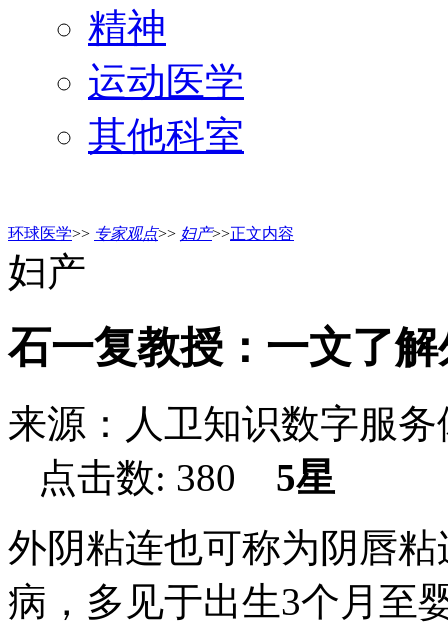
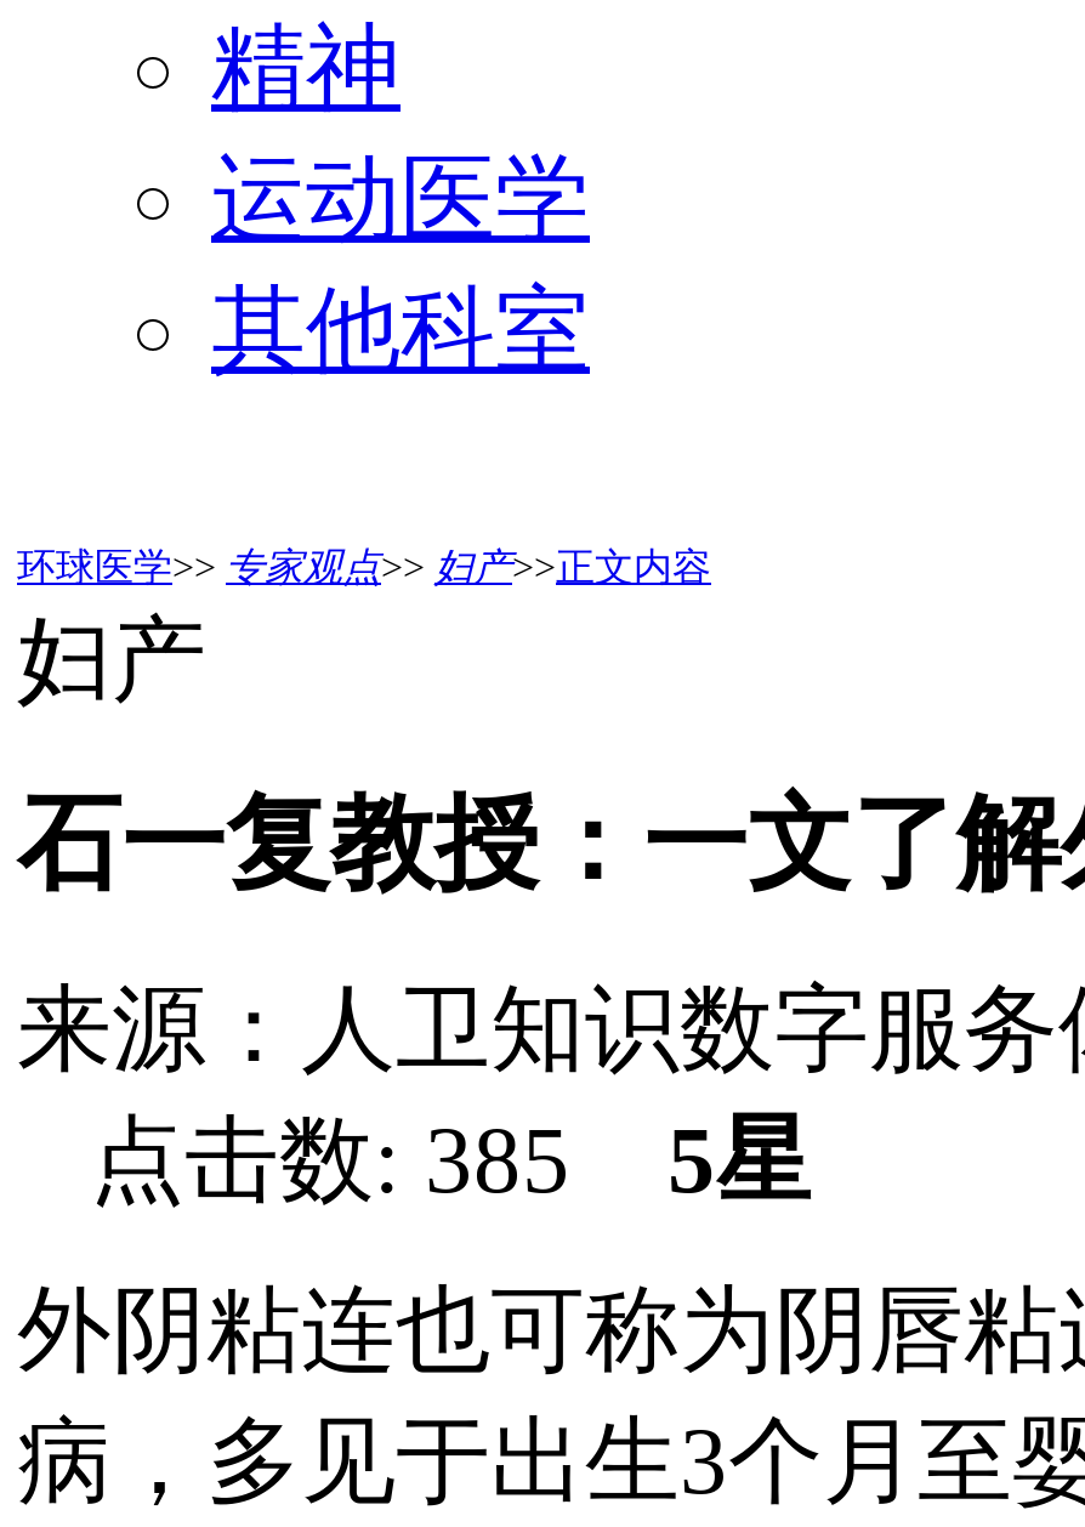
[8,456,335,499] 点击数: 380 5星 -> [17,1107,811,1211] 点击数: 385 5星

